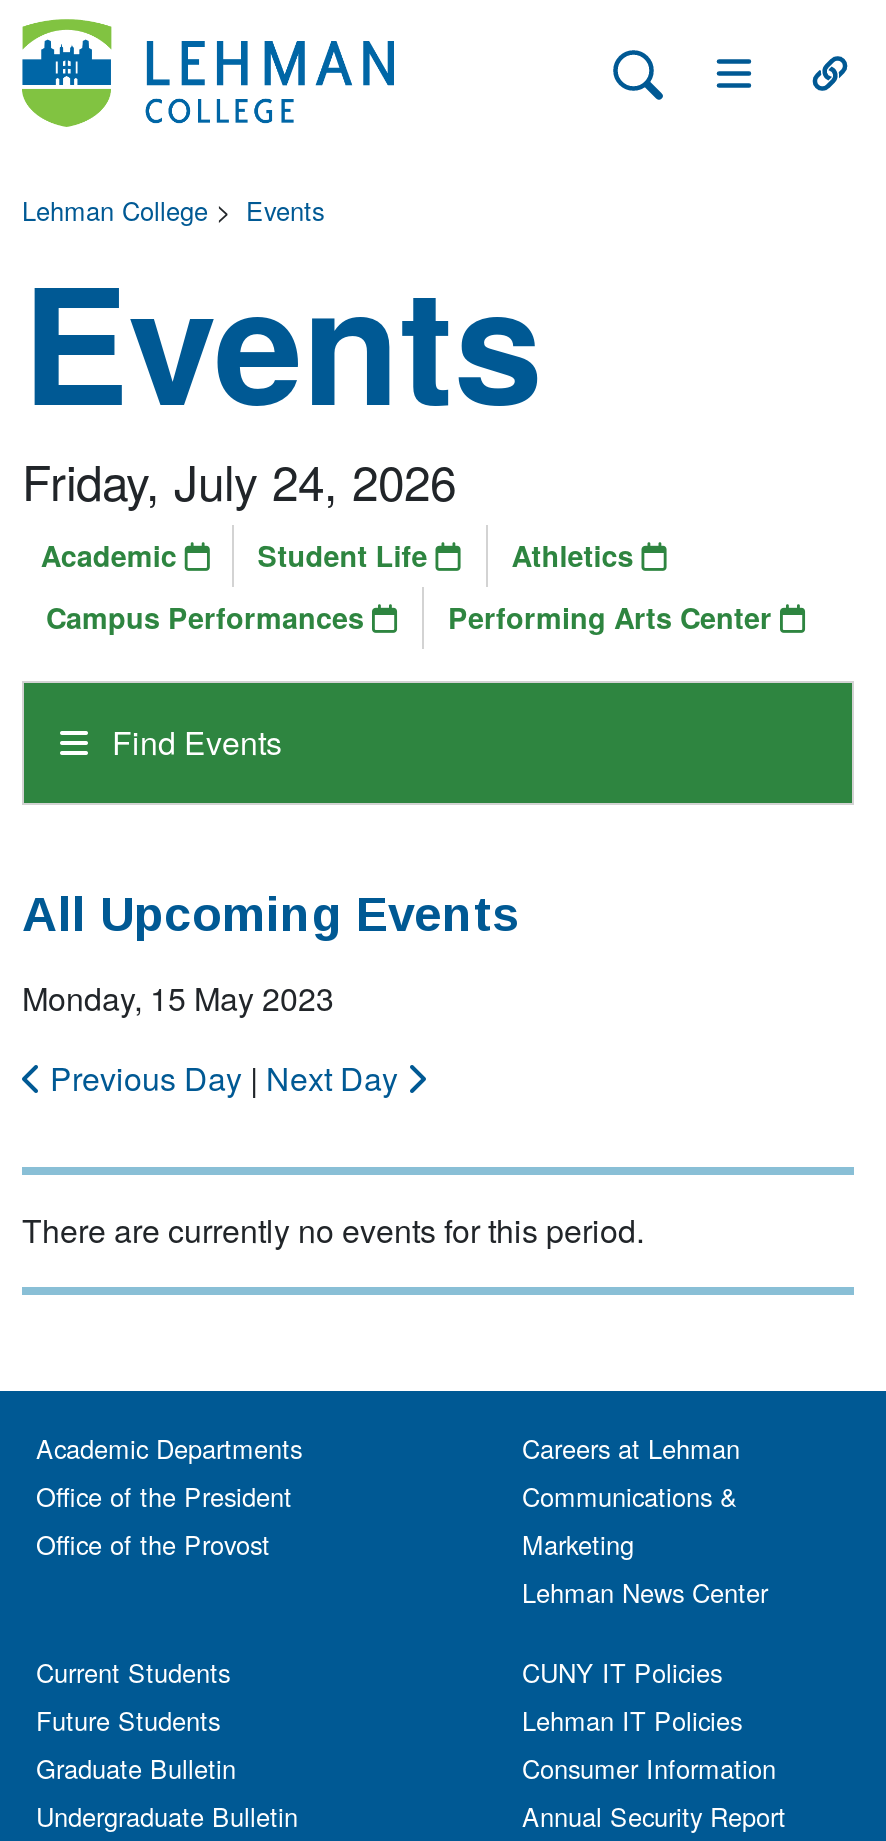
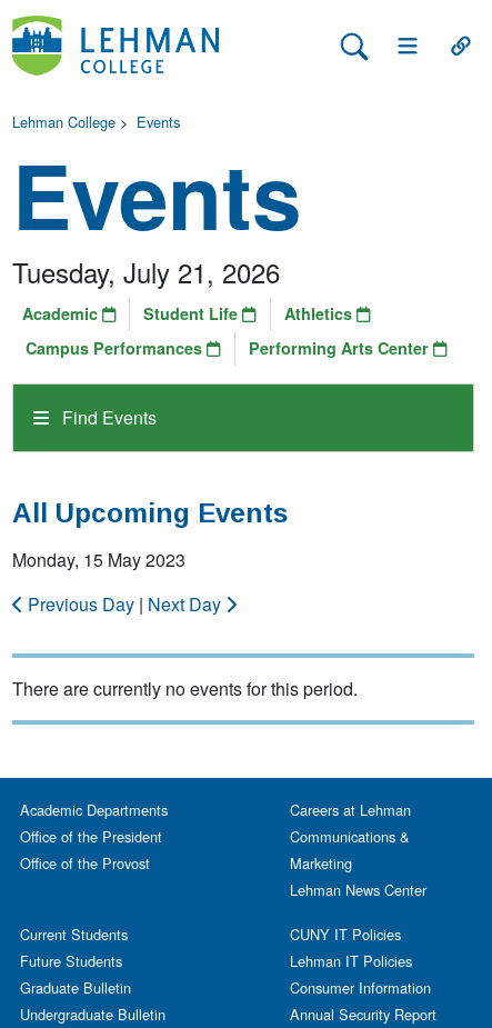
[22,445,456,515] Friday, July 24, 2026 -> [12,252,280,291] Tuesday, July 21, 2026

